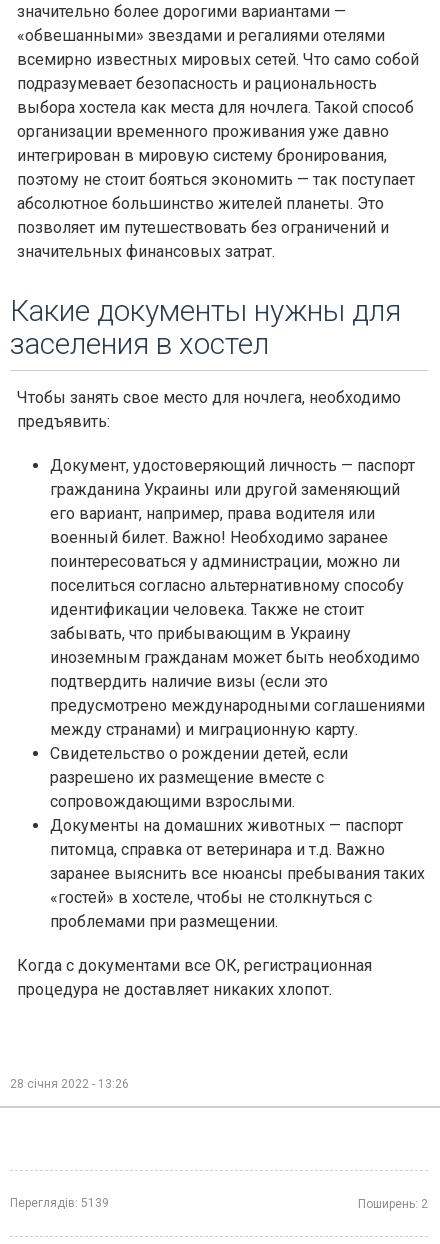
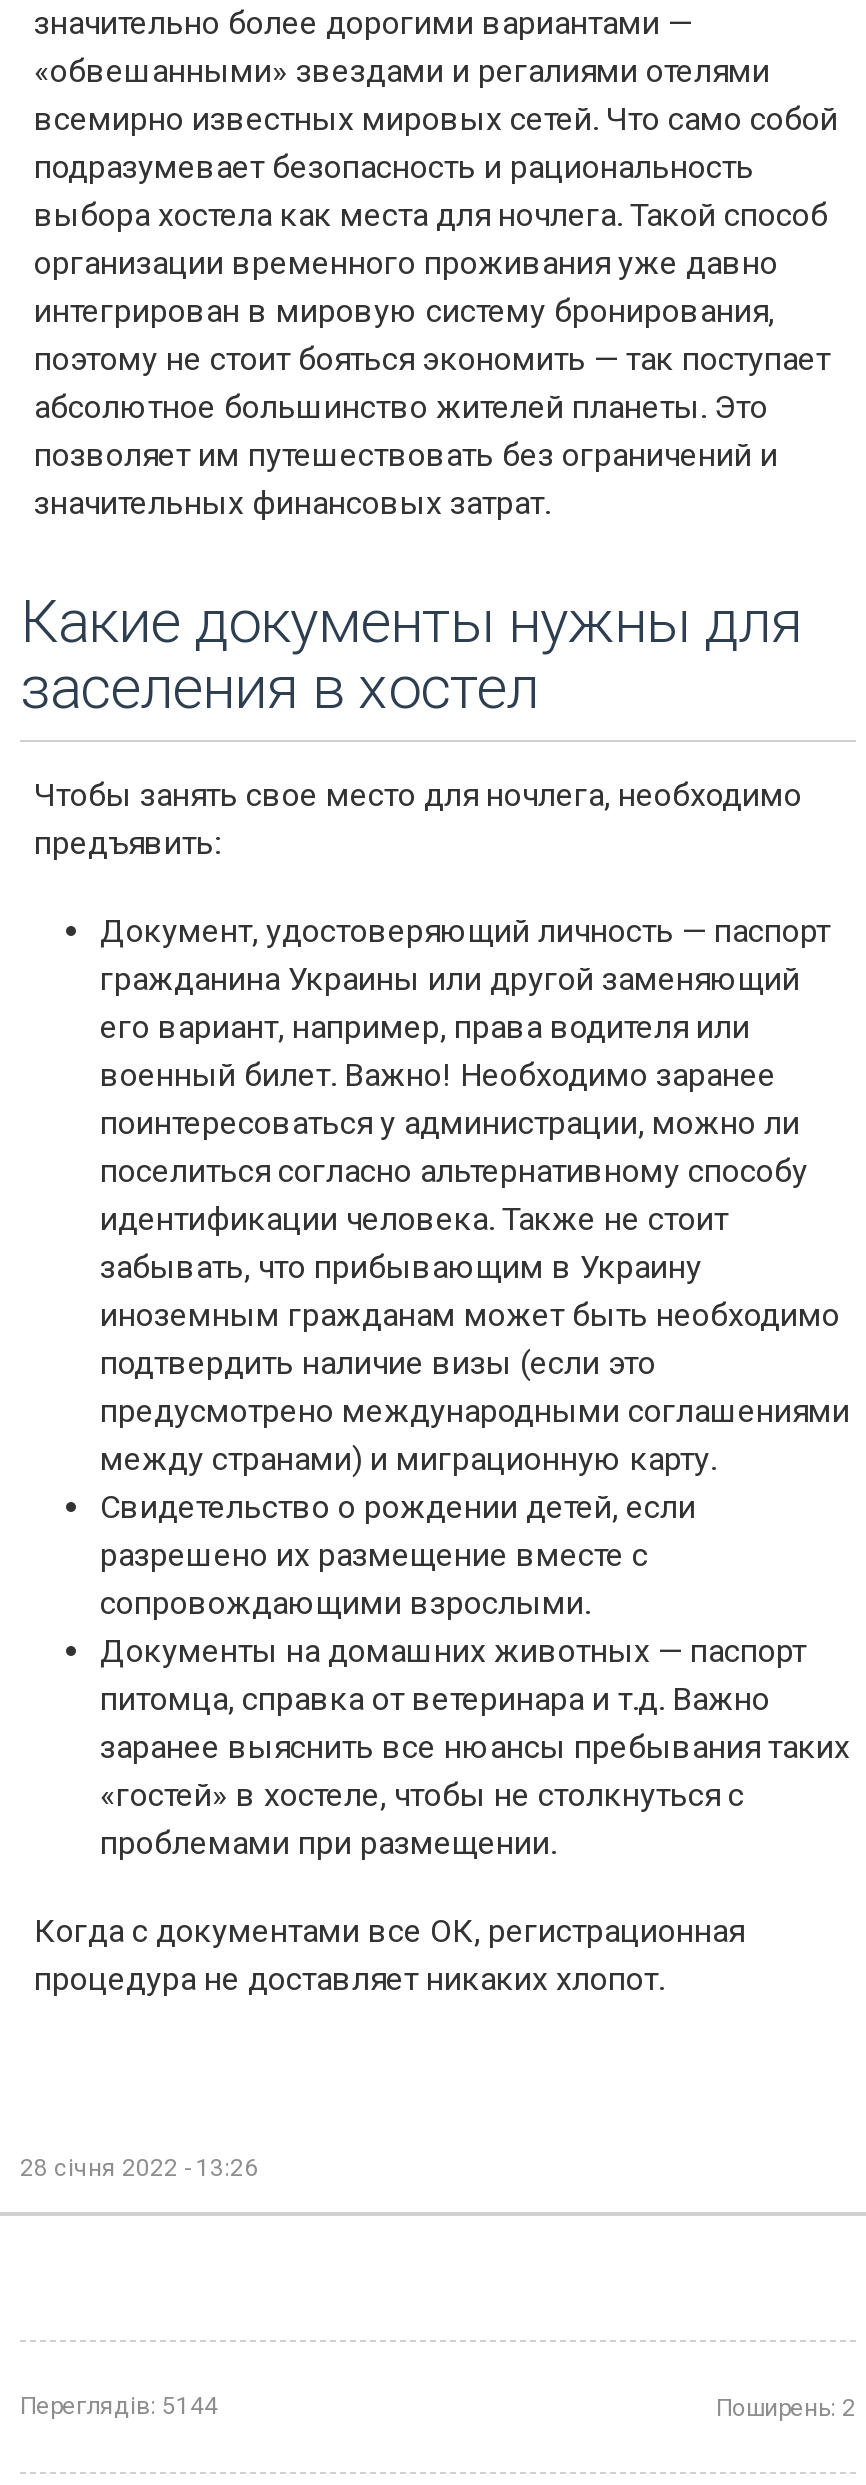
[10,1196,109,1210] Переглядів: 5139 -> [20,2393,218,2421] Переглядів: 5144

